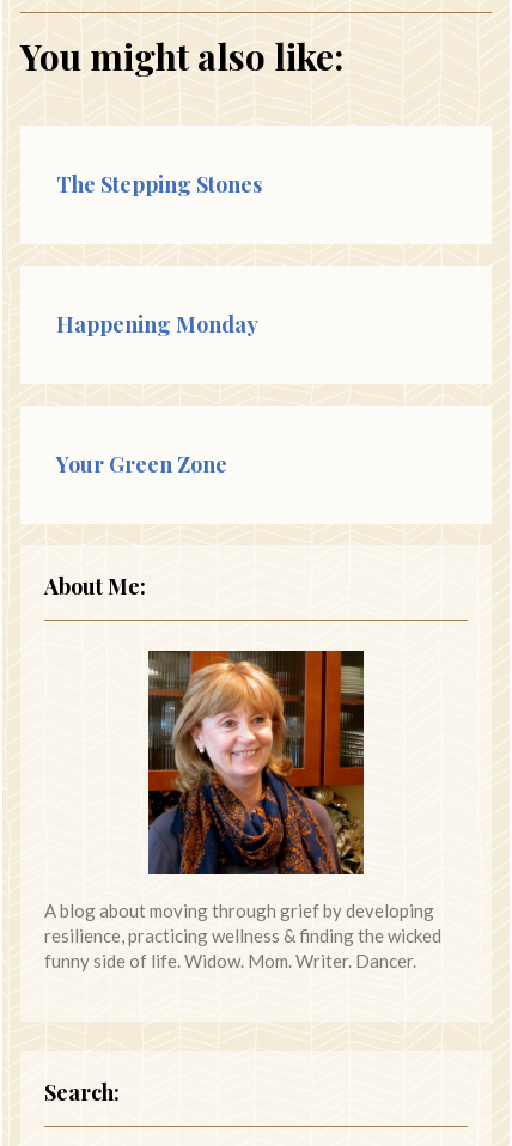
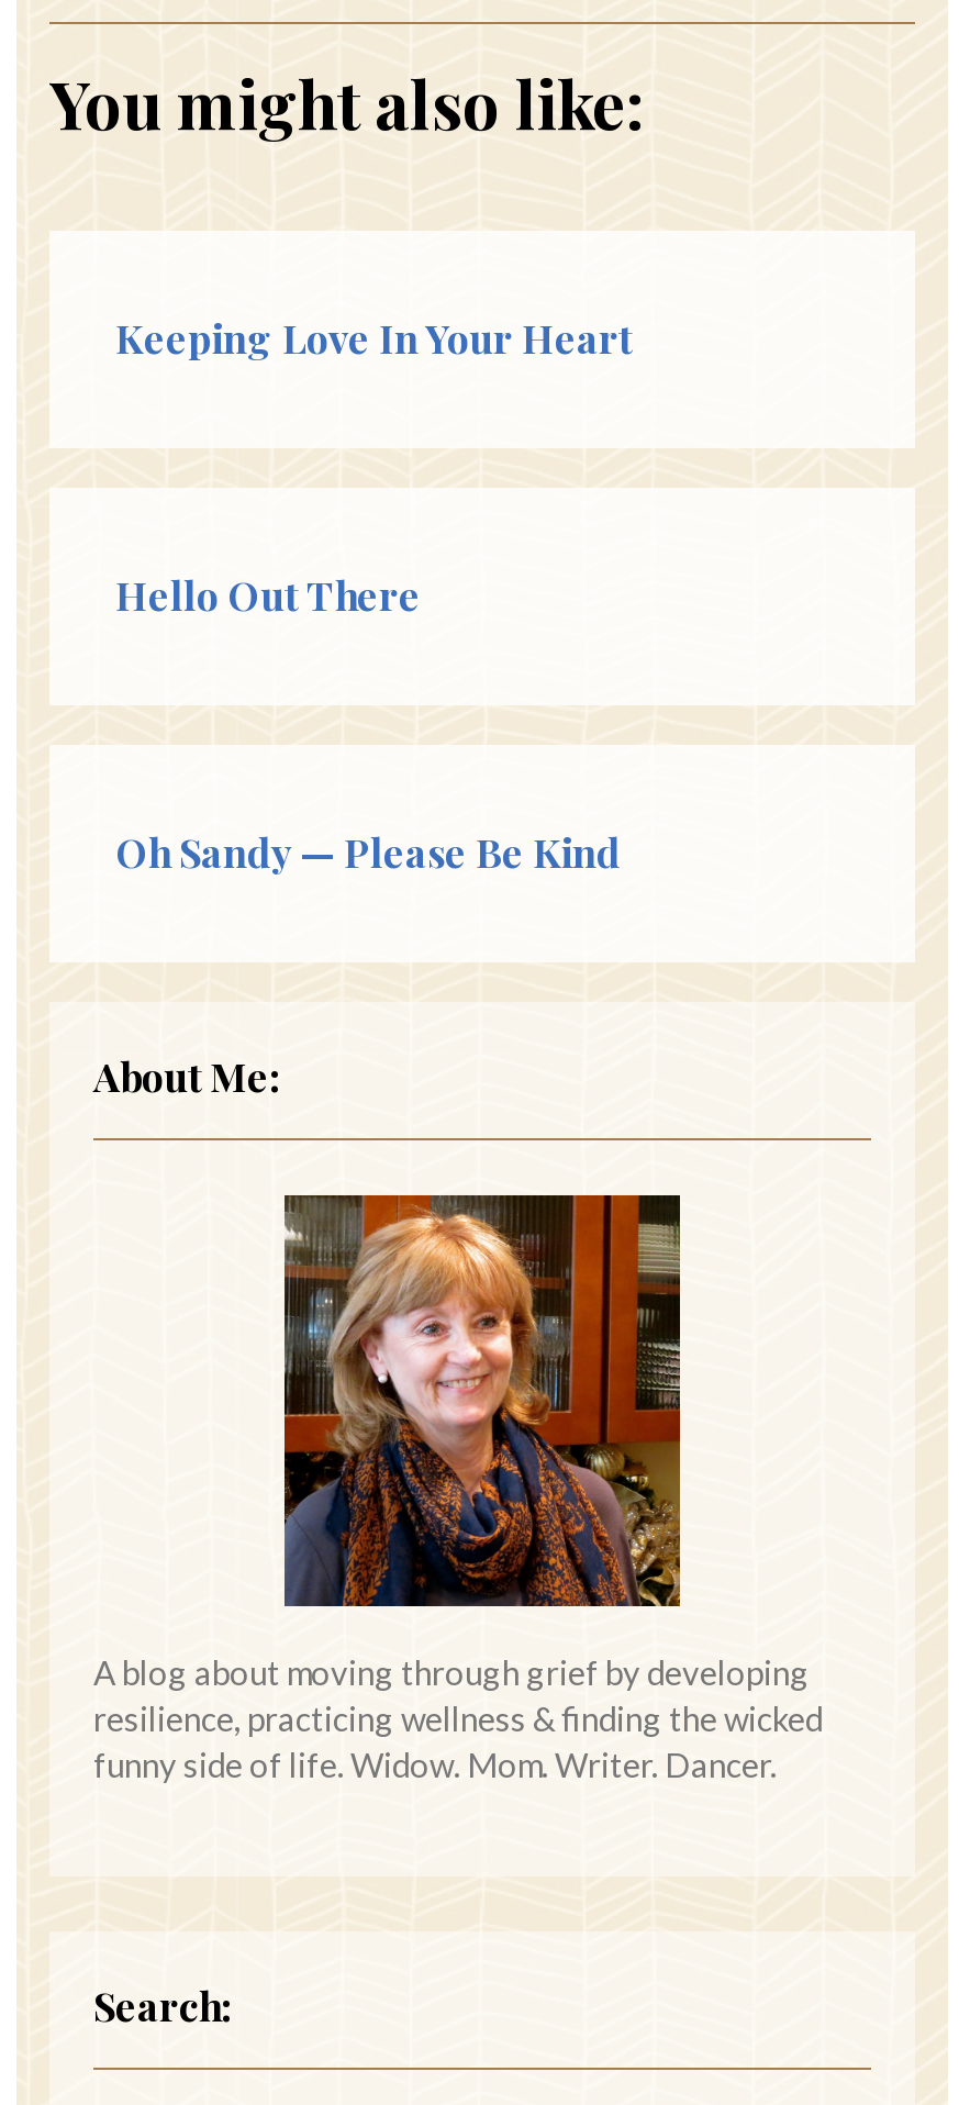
[56,169,262,198] The Stepping Stones -> [115,311,632,364] Keeping Love In Your Heart
[56,309,258,338] Happening Monday -> [115,568,421,621] Hello Out There
[56,449,227,478] Your Green Zone -> [115,825,621,878] Oh Sandy — Please Be Kind

